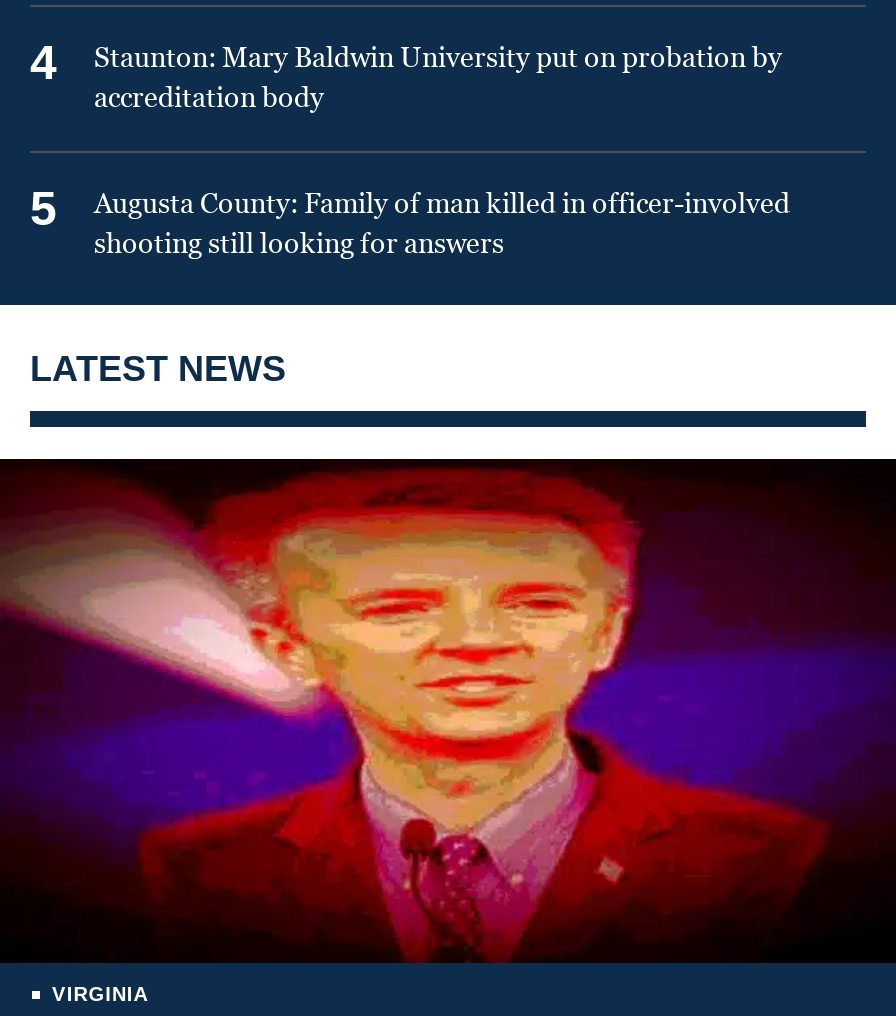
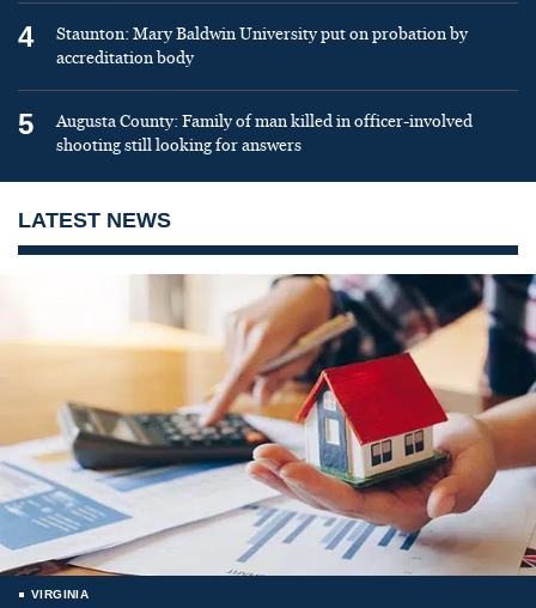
[6,457,890,965] [image] -> [4,273,532,577] [image]

